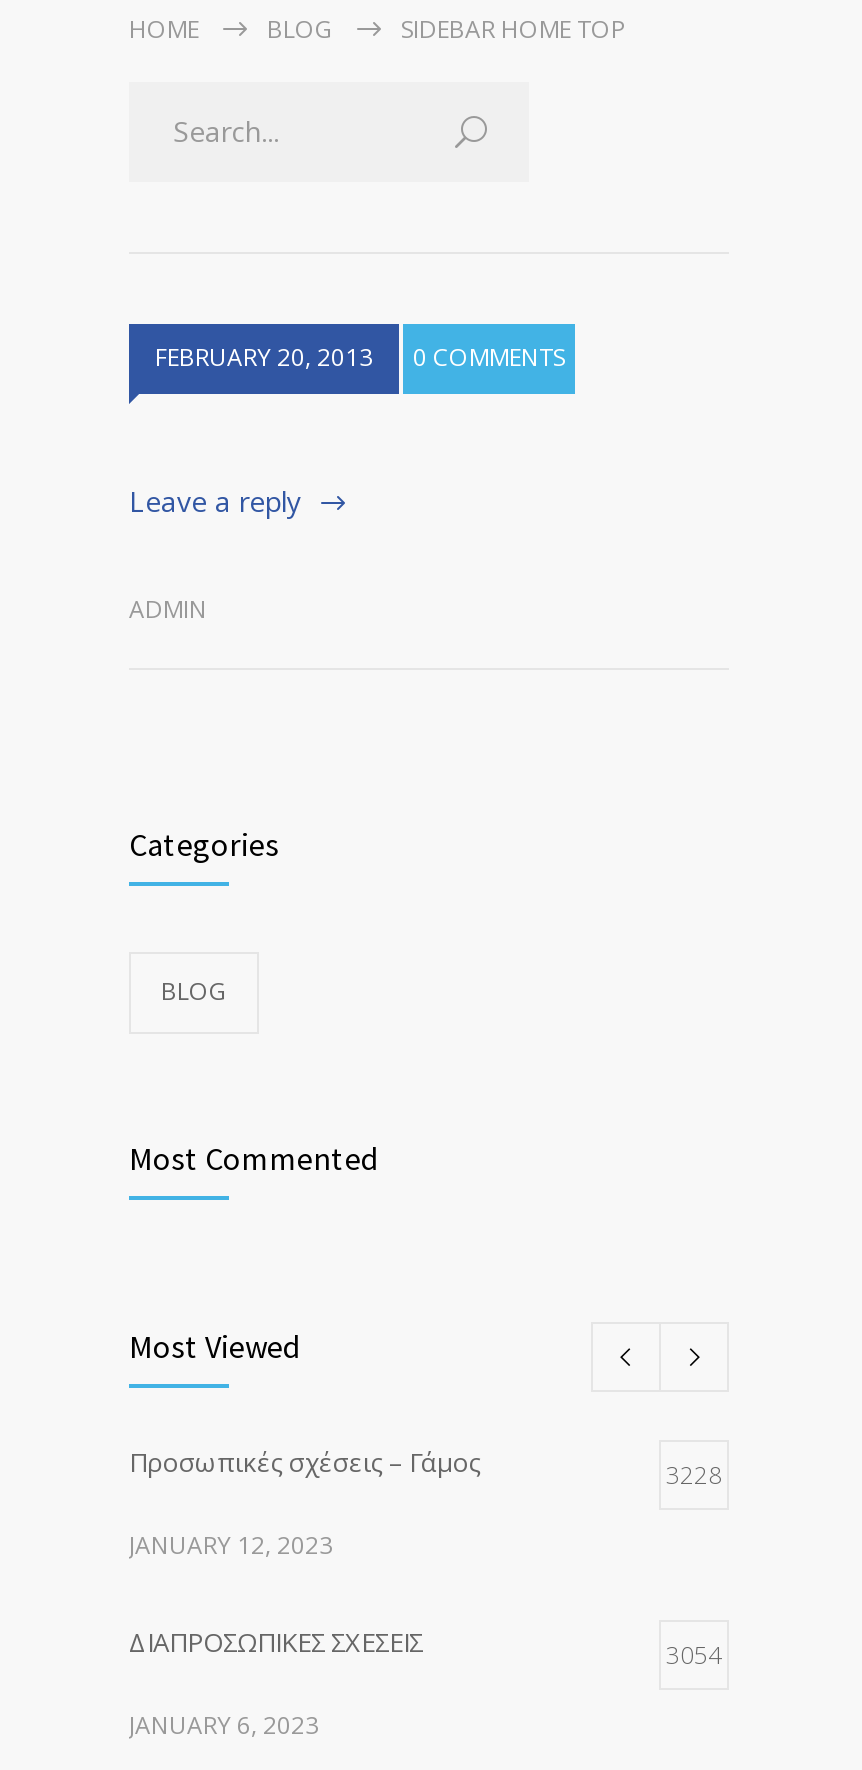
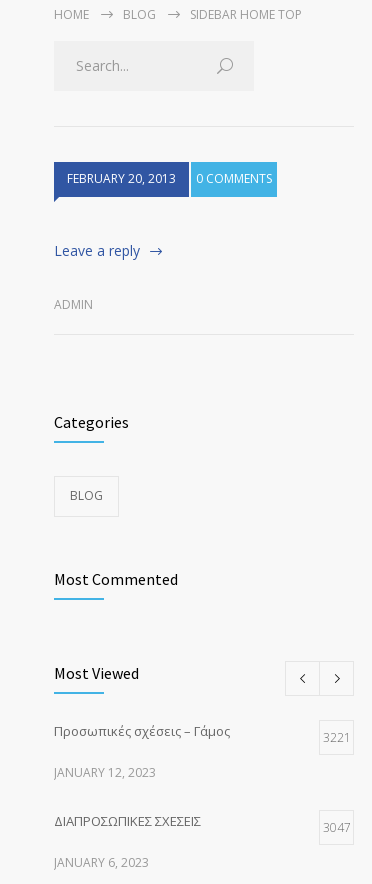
[666,1458,722,1492] 3228 -> [322,729,350,746] 3221
[666,1638,722,1672] 3054 -> [322,819,350,836] 3047

